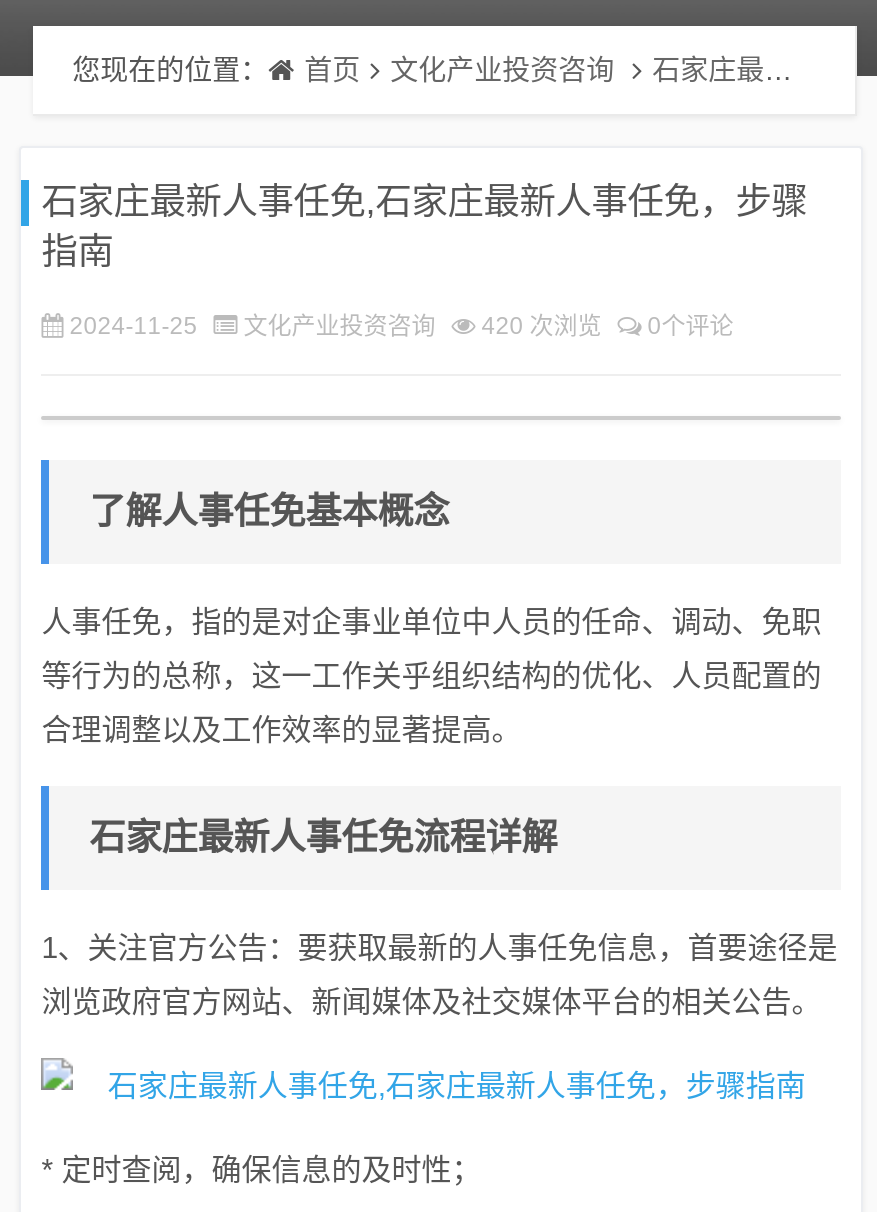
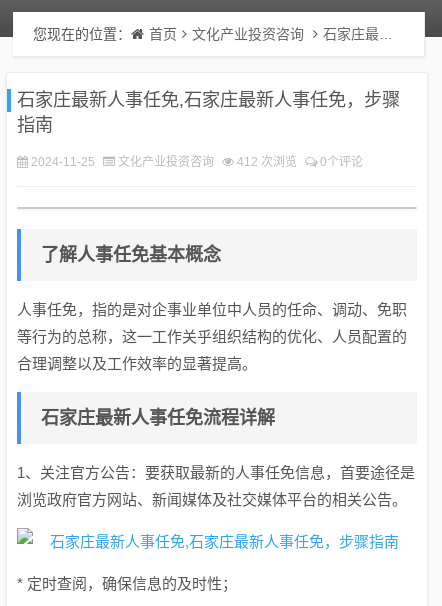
[63,312,733,340] 2024-11-25 文化产业投资咨询 420 次浏览 0个评论 -> [28,155,363,169] 2024-11-25 文化产业投资咨询 412 次浏览 0个评论

